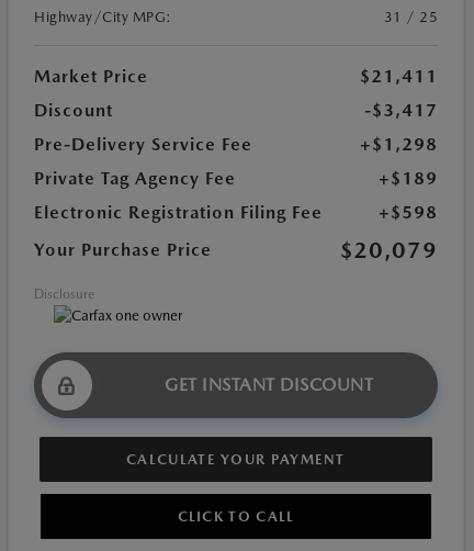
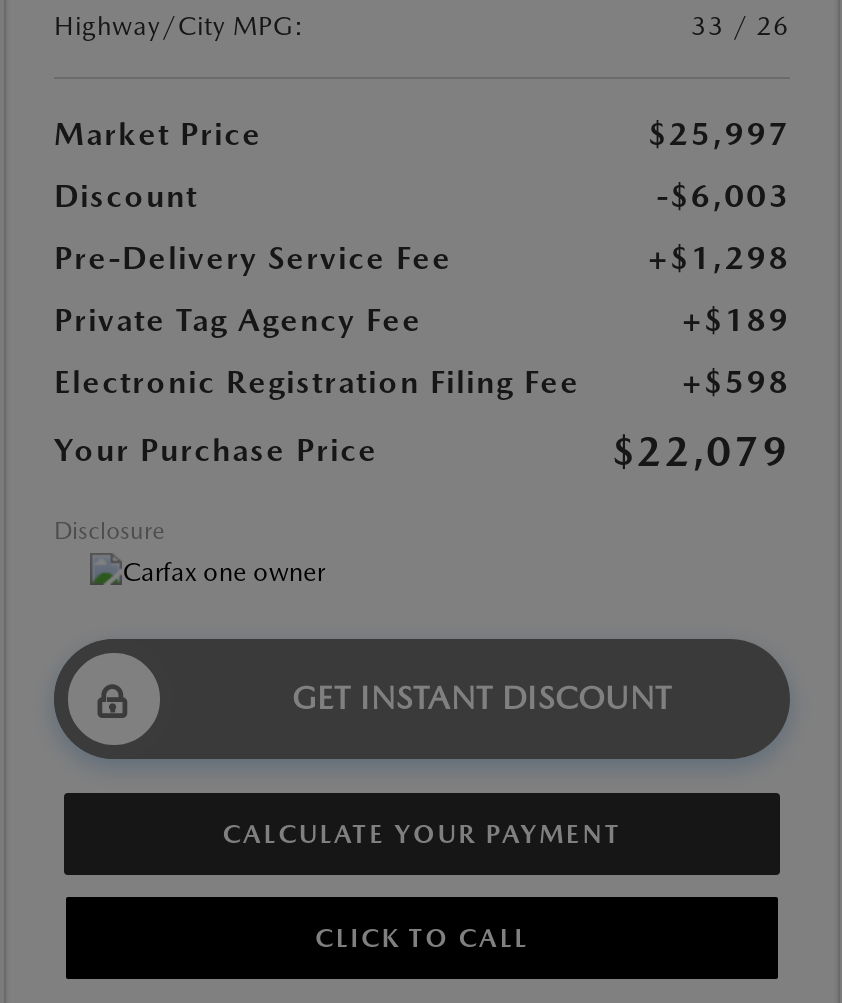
[383,9,438,25] 31 / 25 -> [691,11,790,41] 33 / 26
[360,66,438,87] $21,411 -> [648,115,790,153] $25,997
[364,100,438,121] -$3,417 -> [656,177,790,215] -$6,003
[340,237,438,263] $20,079 -> [612,427,790,475] $22,079

